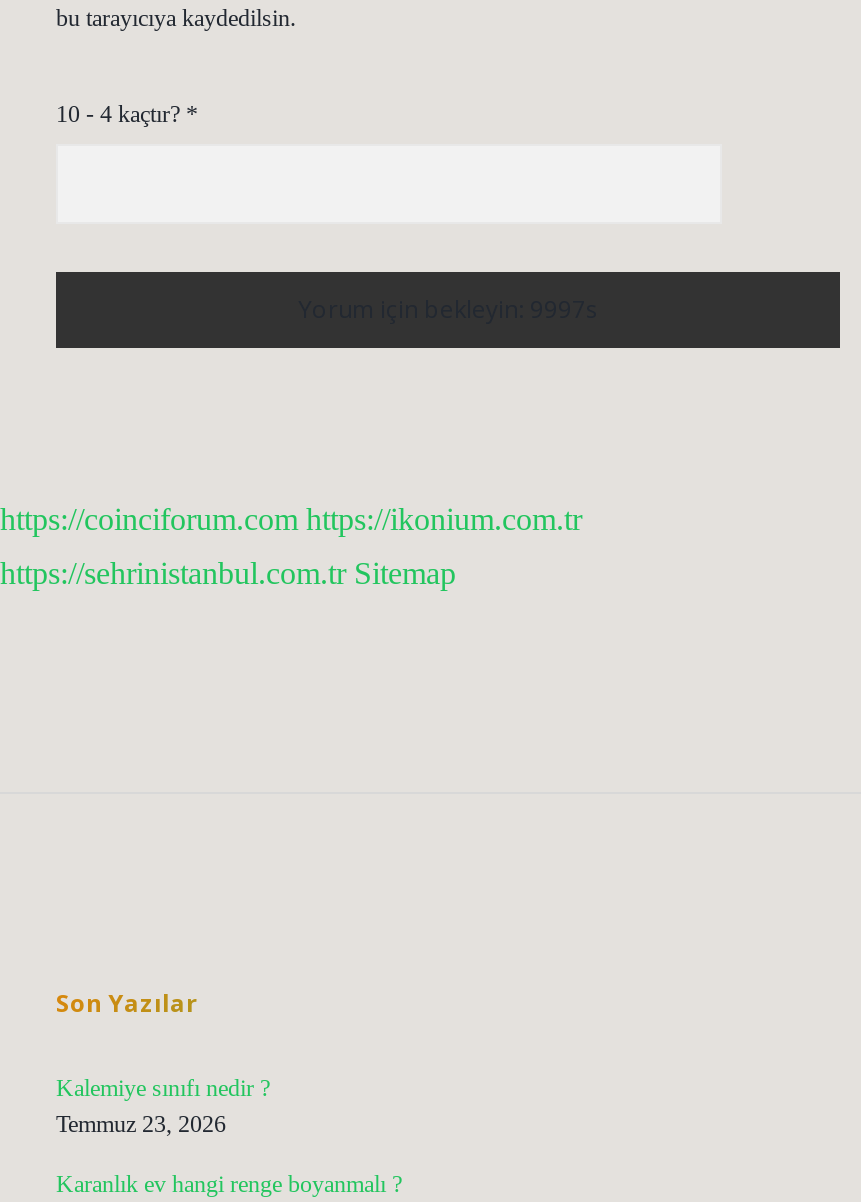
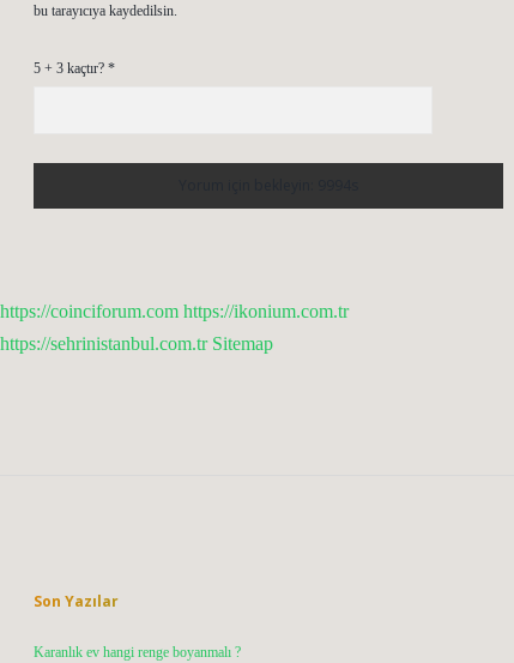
[56,100,198,128] 10 - 4 kaçtır? * -> [34,60,115,77] 5 + 3 kaçtır? *
[56,1074,270,1138] Kalemiye sınıfı nedir ? | Temmuz 23, 2026 -> none

